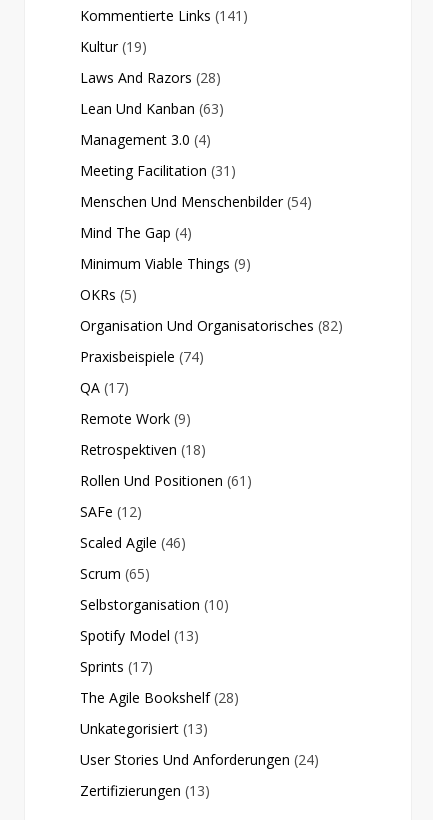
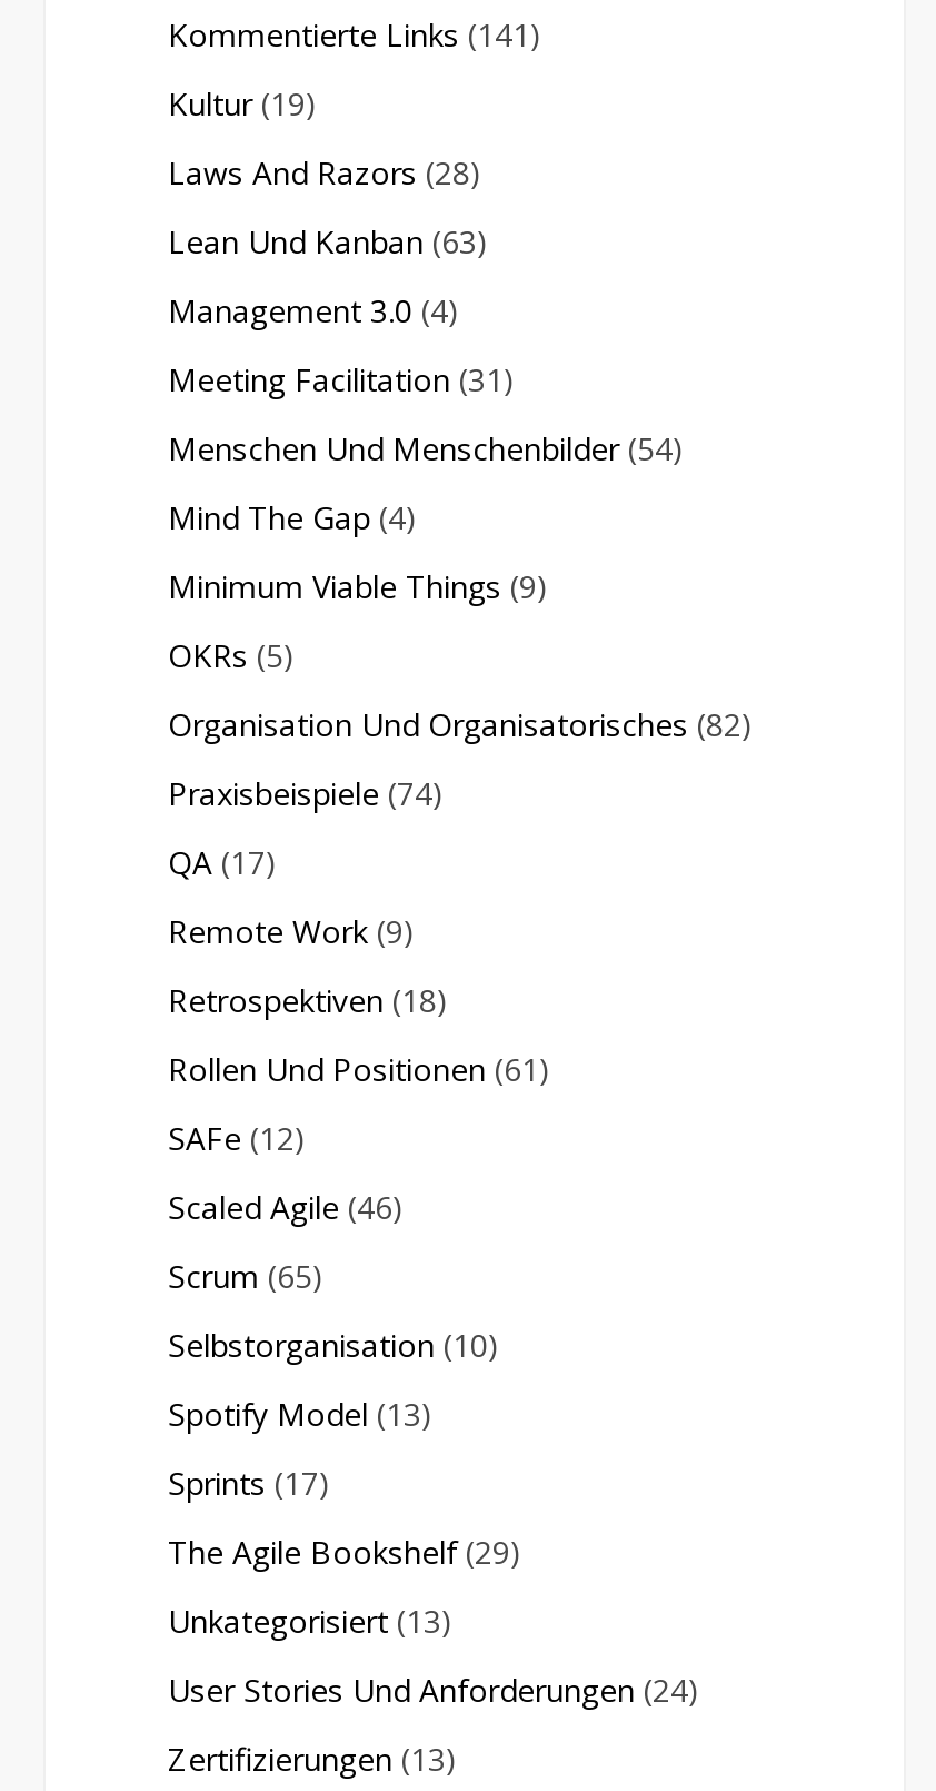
[80,688,239,707] The Agile Bookshelf (28) -> [168,1531,521,1573] The Agile Bookshelf (29)

